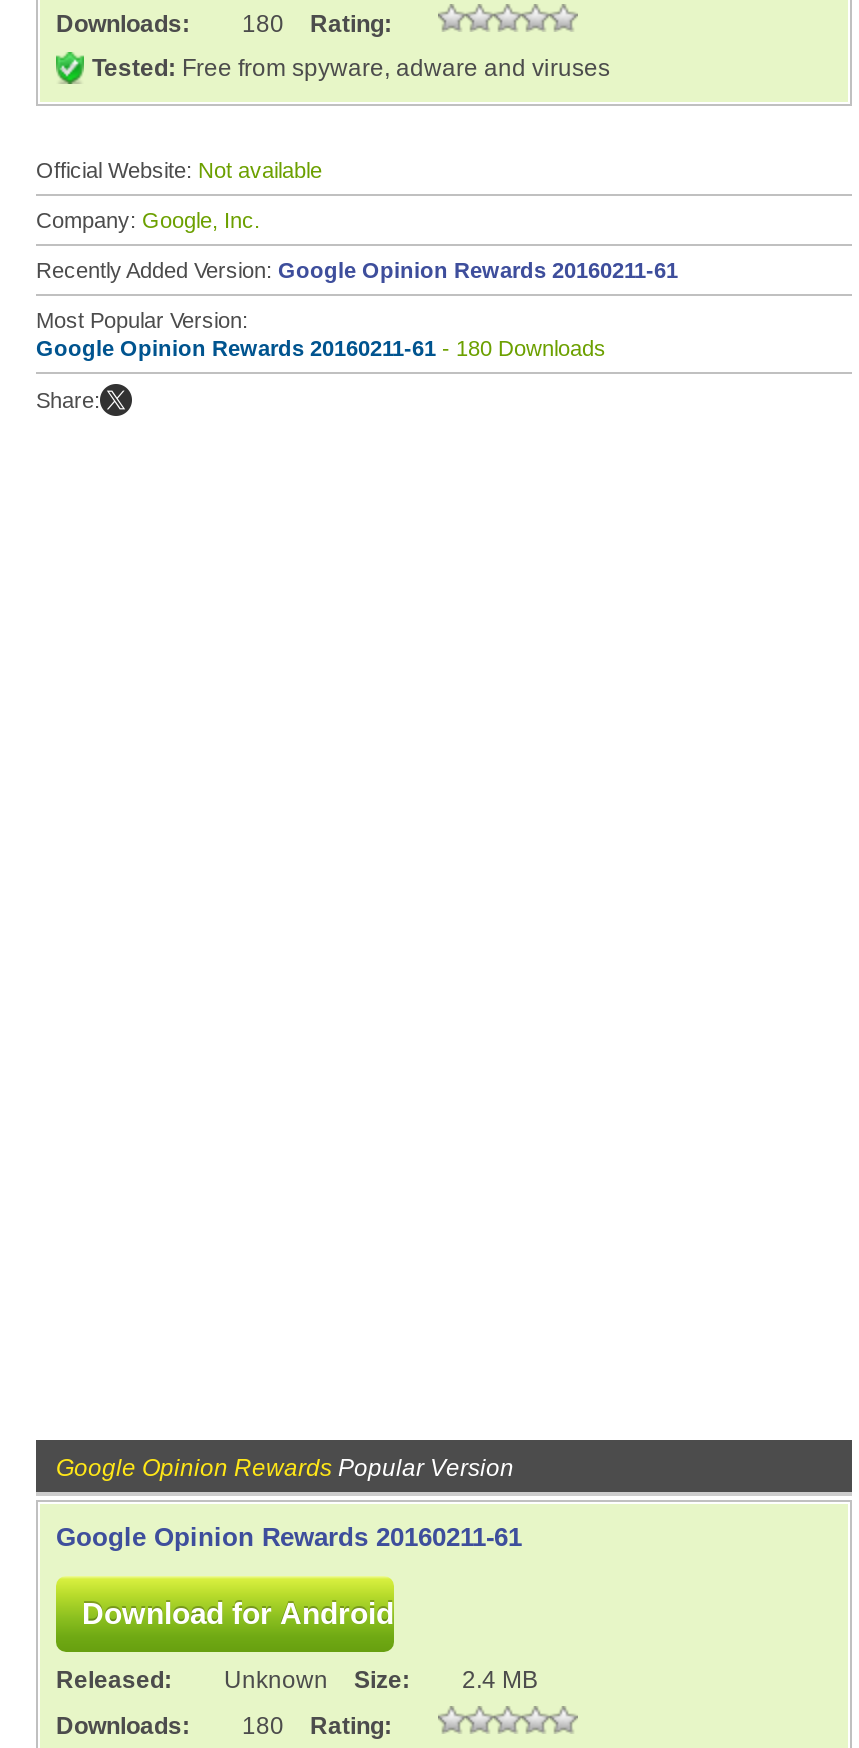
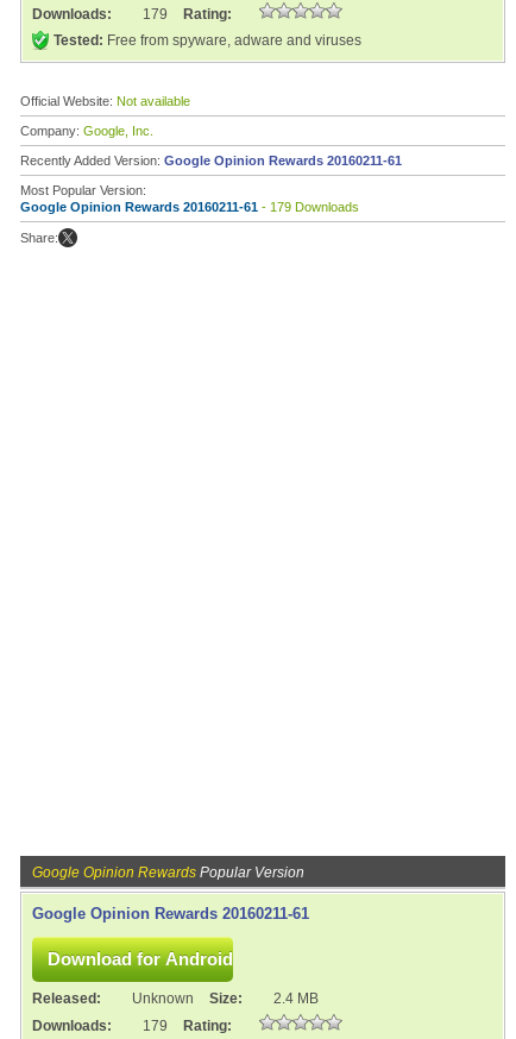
[56,10,392,38] Downloads: 180 Rating: -> [32,6,232,23] Downloads: 179 Rating:
[36,336,606,360] Google Opinion Rewards 20160211-61 - 180 Downloads -> [20,200,359,214] Google Opinion Rewards 20160211-61 - 179 Downloads
[56,1712,392,1740] Downloads: 180 Rating: -> [32,1018,232,1034] Downloads: 179 Rating:

